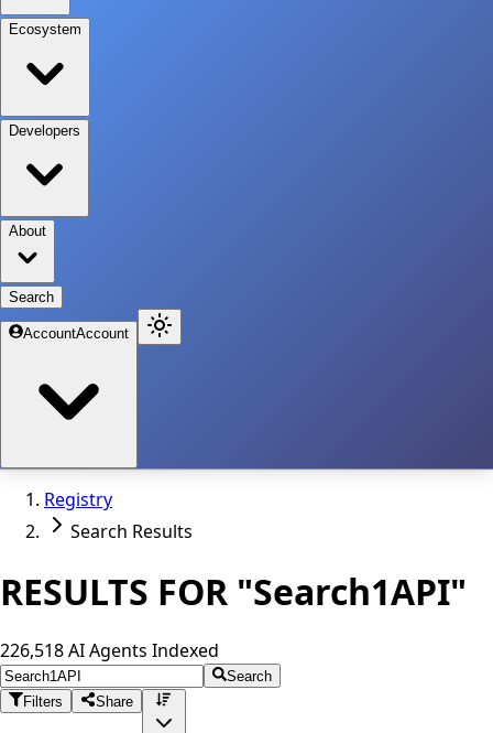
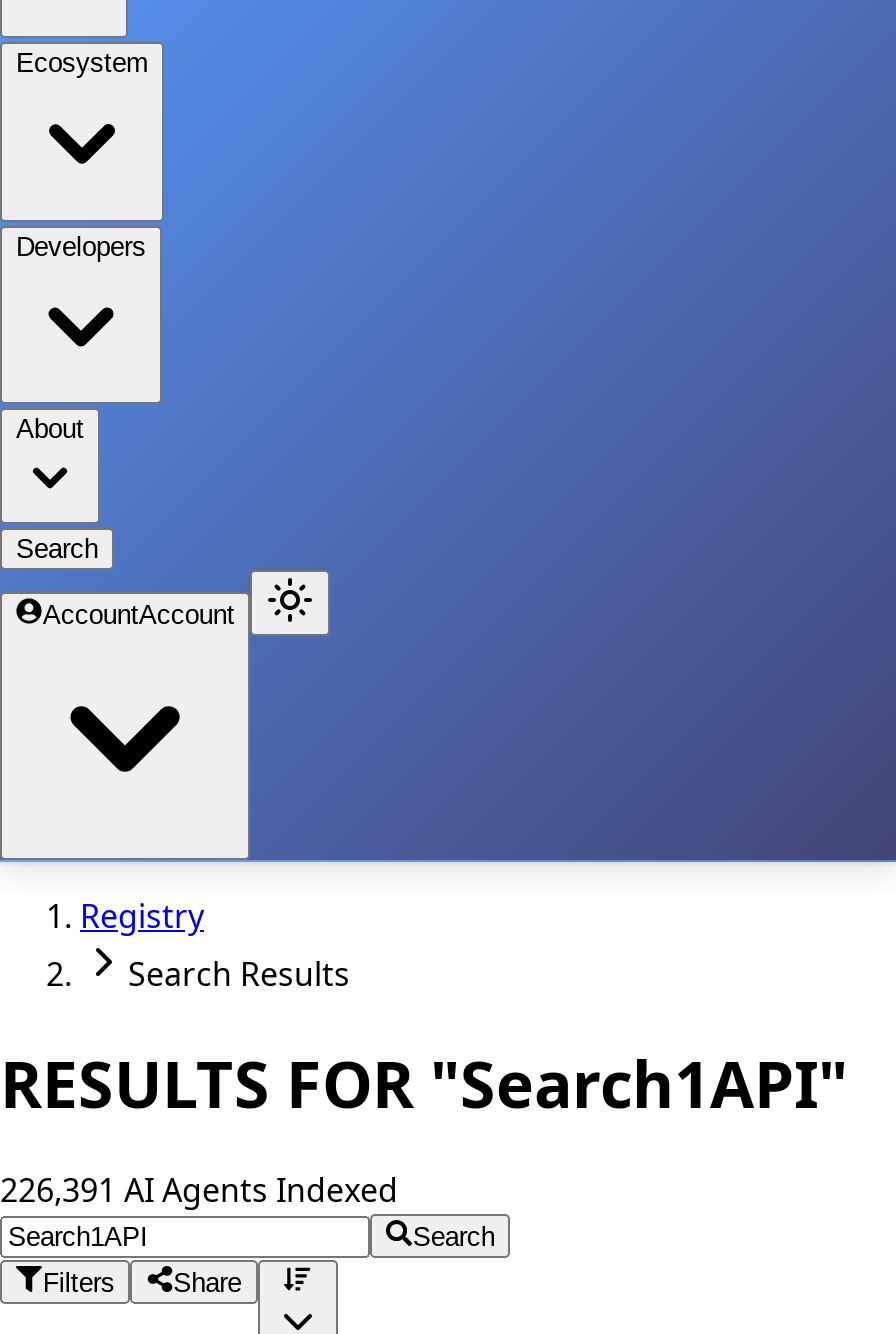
[0,638,219,663] 226,518 AI Agents Indexed -> [0,1168,398,1212] 226,391 AI Agents Indexed

